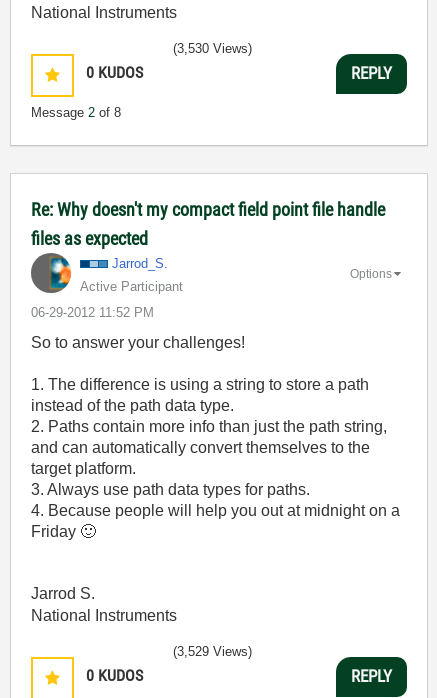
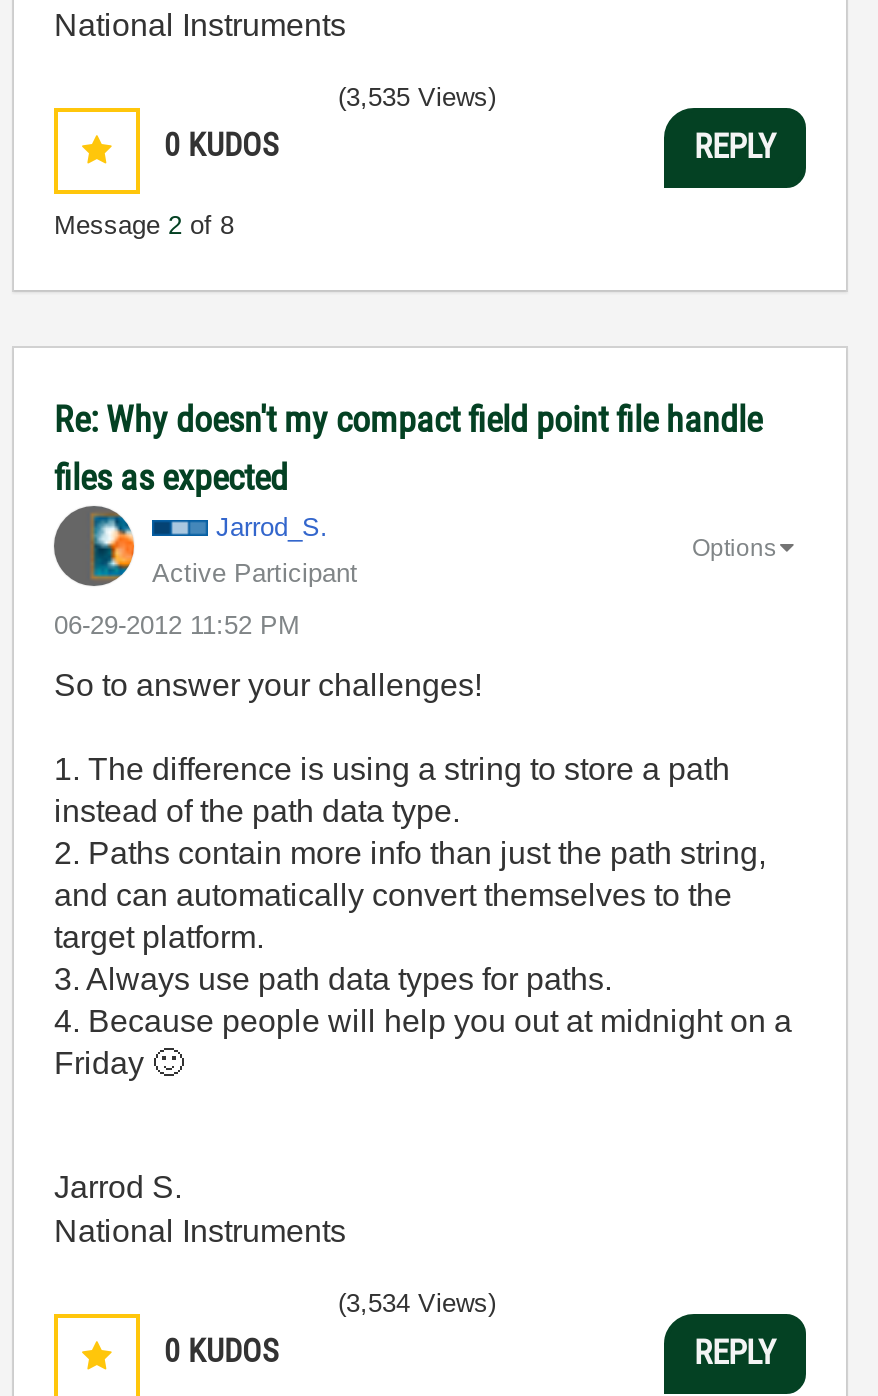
[173,40,252,55] (3,530 Views) -> [338,81,496,111] (3,535 Views)
[173,643,252,658] (3,529 Views) -> [338,1287,496,1317] (3,534 Views)

